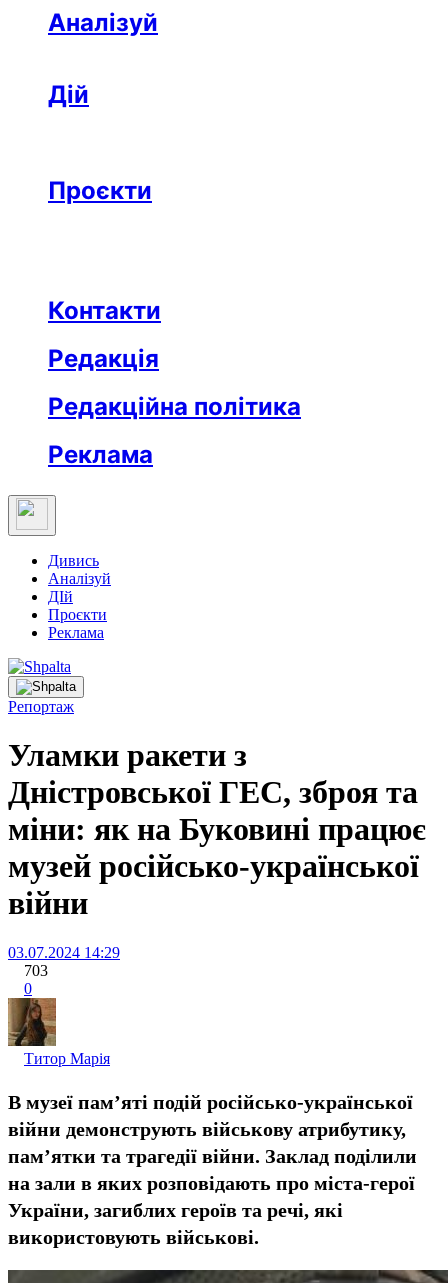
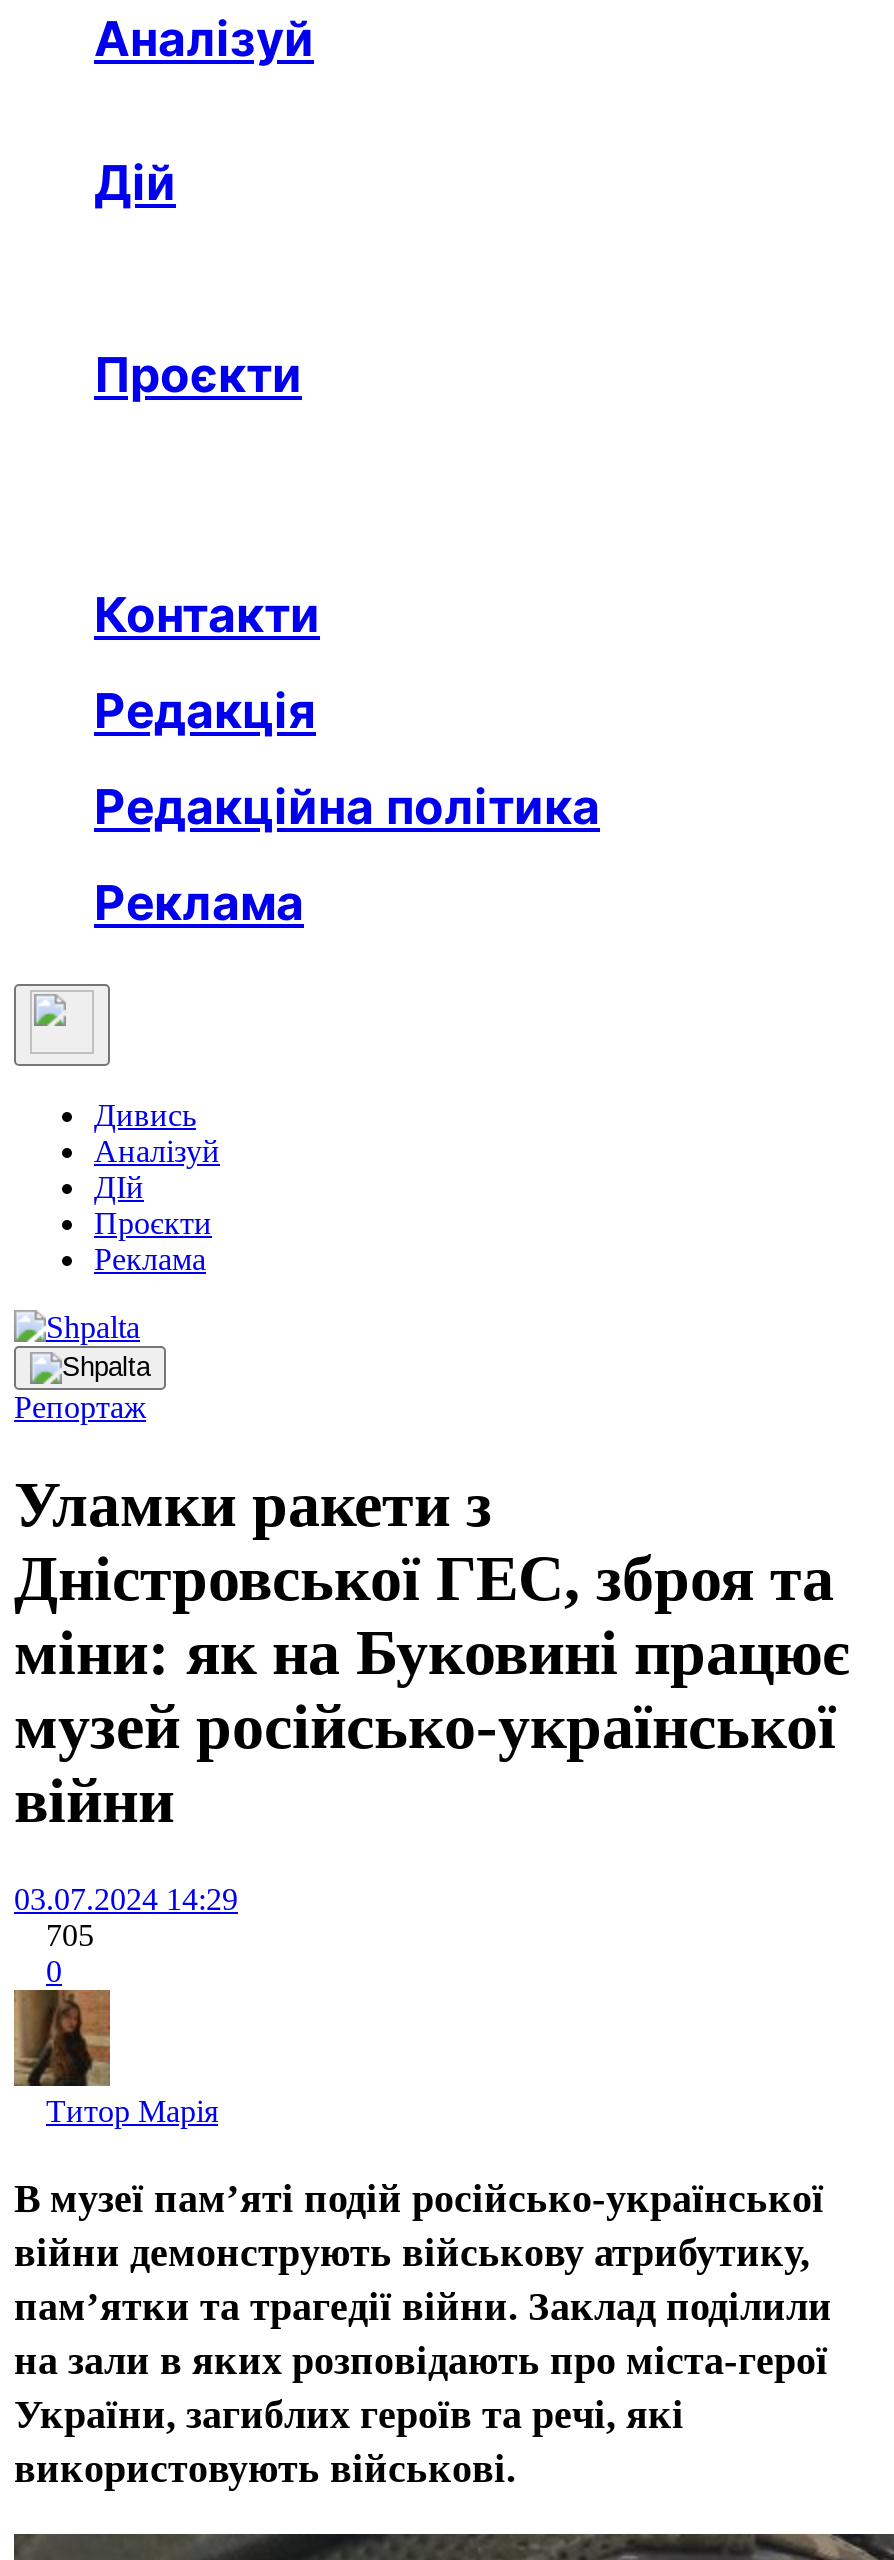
[24,962,48,979] 703 -> [46,1918,94,1952] 705

